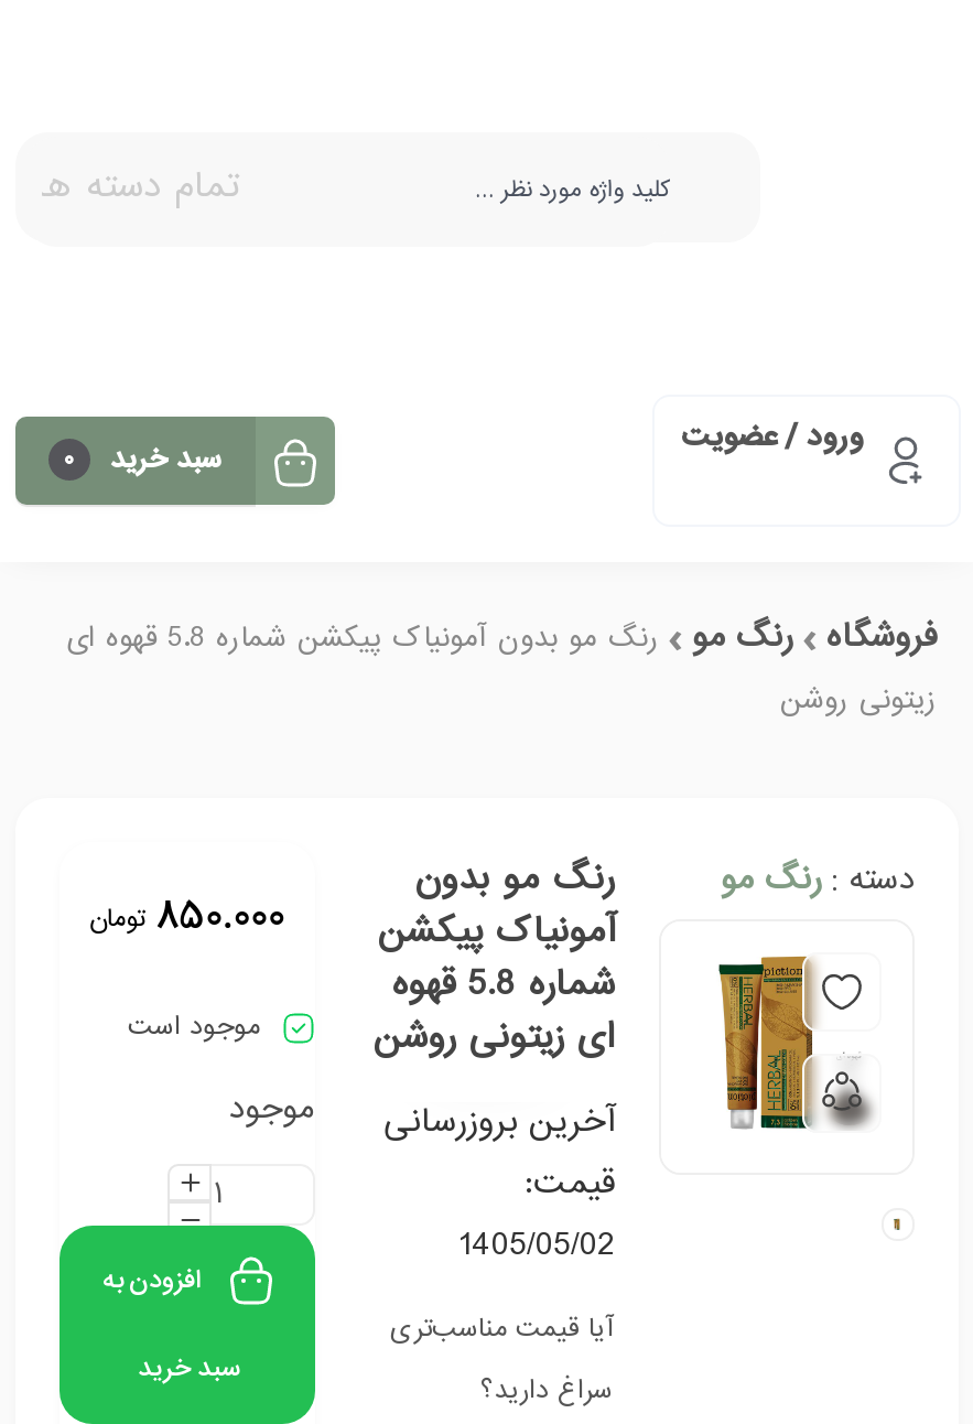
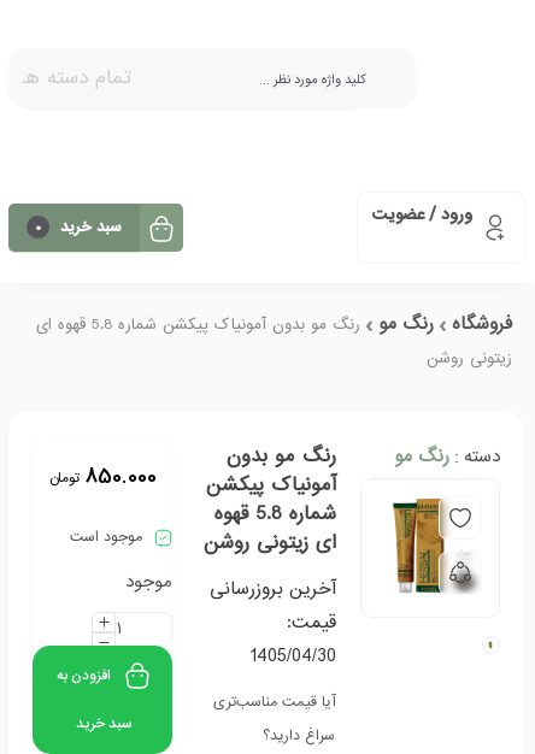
[458,1219,615,1272] 1405/05/02 -> [249,642,336,671] 1405/04/30

